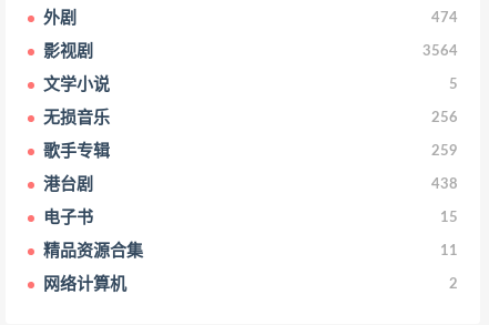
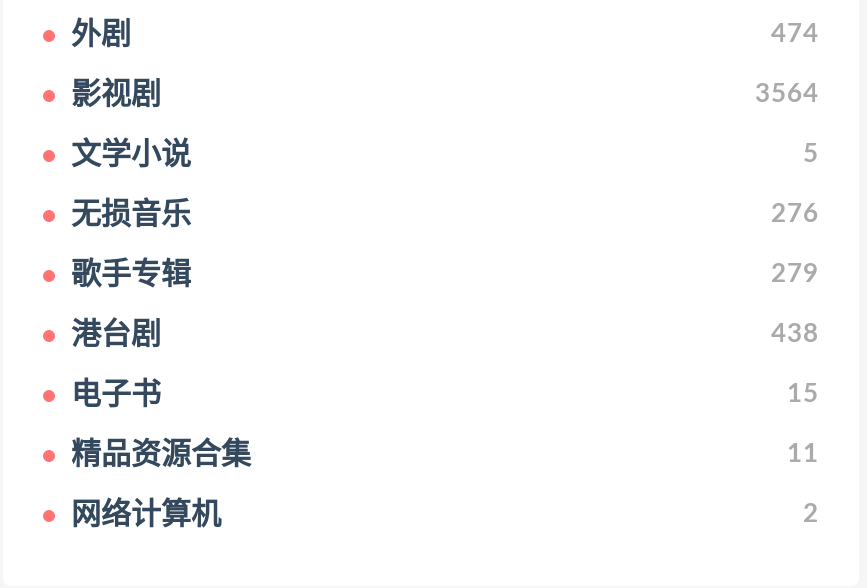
[431,110,458,125] 256 -> [771,201,819,227] 276
[431,144,458,158] 259 -> [771,261,819,287] 279

